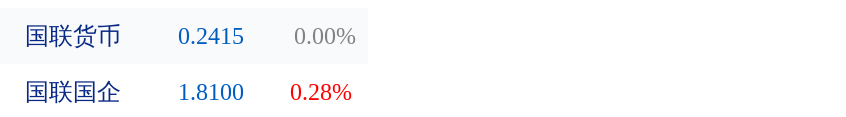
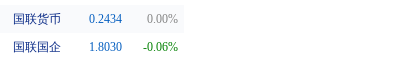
[178,22,356,50] 0.2415 0.00% -> [89,12,178,26] 0.2434 0.00%
[178,78,244,106] 1.8100 -> [89,40,122,54] 1.8030
[290,78,352,106] 0.28% -> [143,40,178,54] -0.06%

